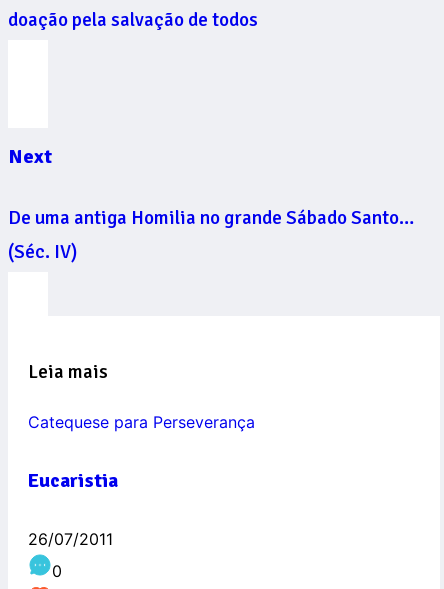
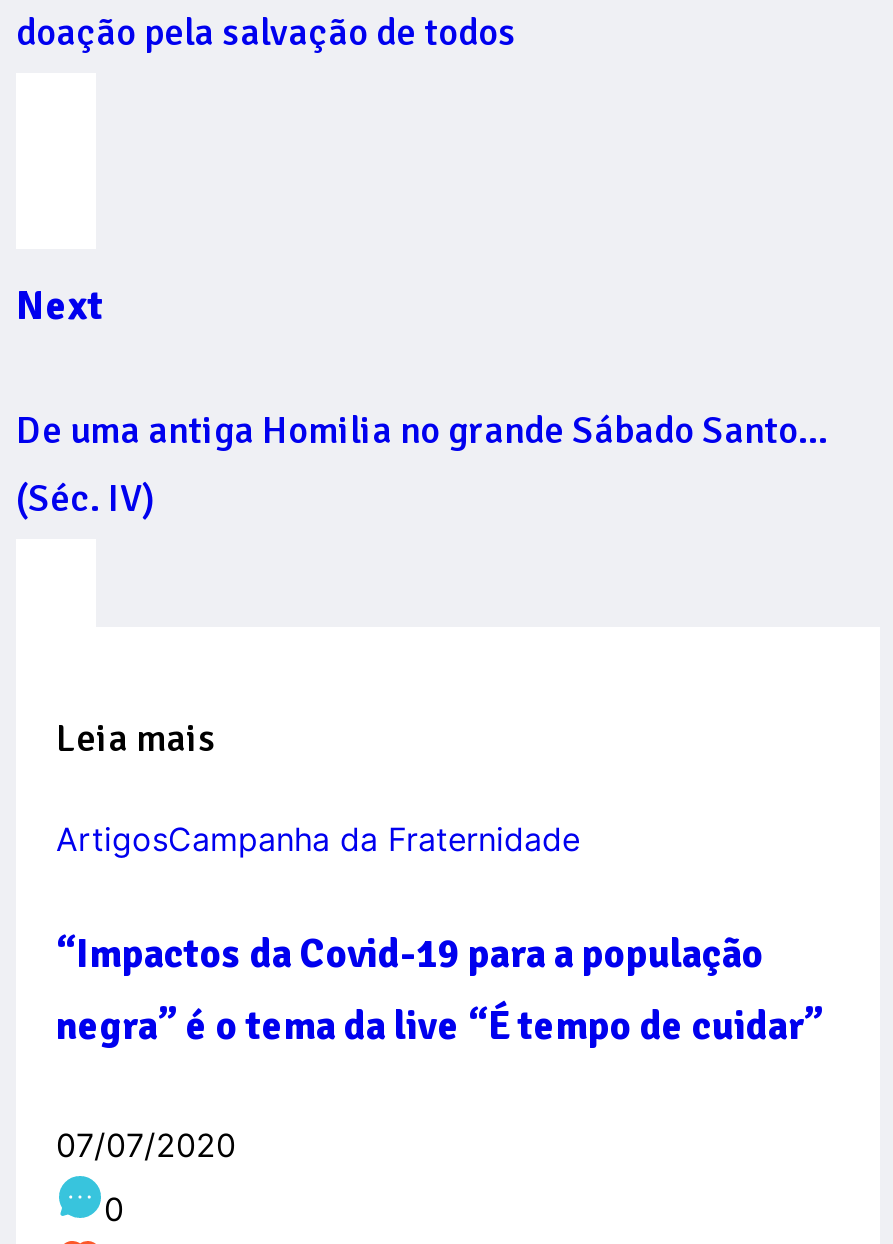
[28,412,255,432] Catequese para Perseverança -> [56,819,580,859] ArtigosCampanha da Fraternidade
[28,468,118,493] Eucaristia -> [56,930,824,1052] “Impactos da Covid-19 para a população | negra” é o tema da live “É tempo de cuidar”
[28,529,113,549] 26/07/2011 -> [56,1125,236,1165] 07/07/2020

